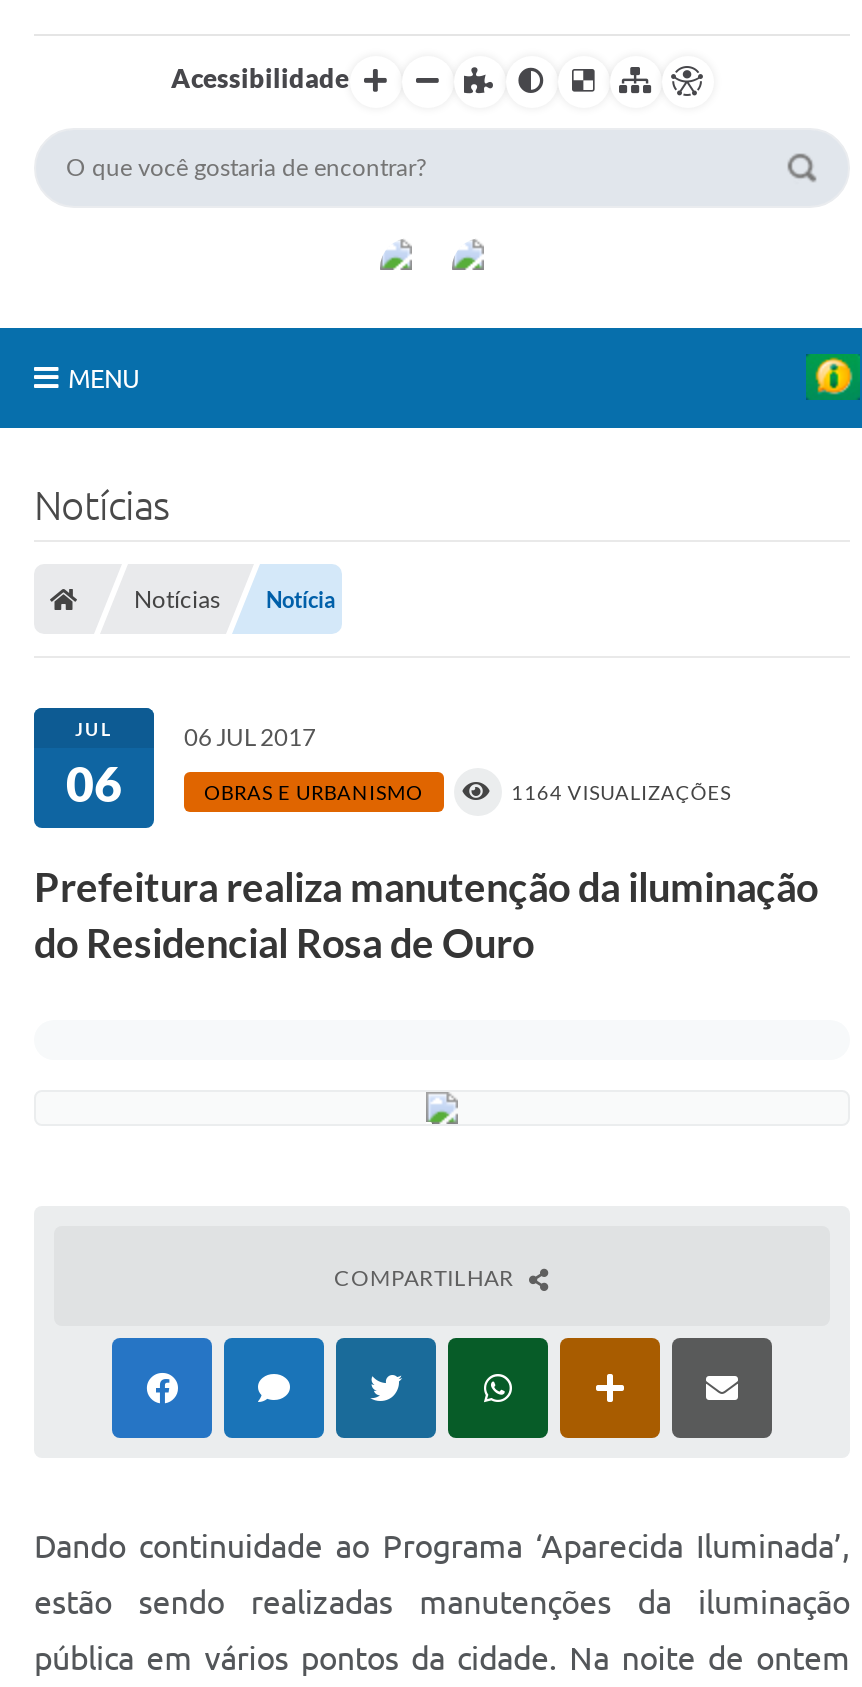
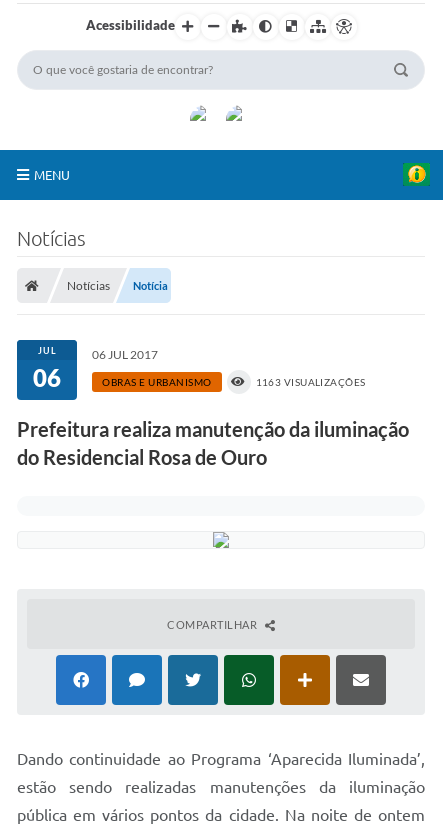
[511,780,731,804] 1164 VISUALIZAÇÕES -> [255,376,366,388] 1163 VISUALIZAÇÕES

